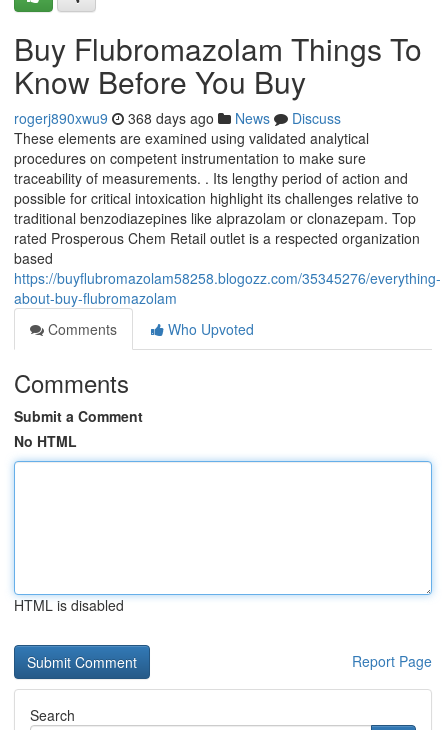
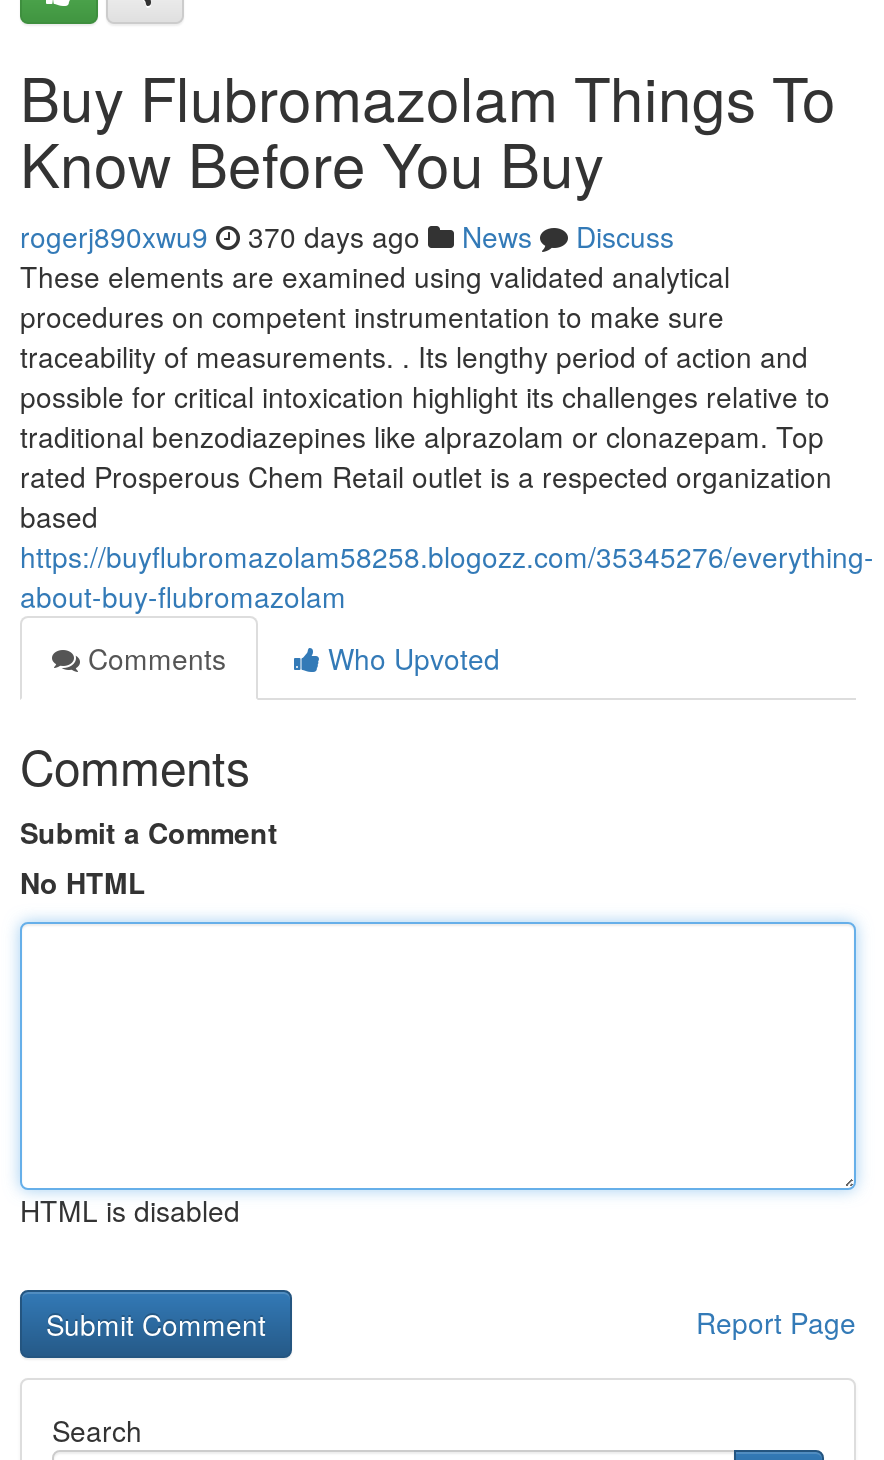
[14,108,341,128] rogerj890xwu9 368 days ago News Discuss -> [20,216,674,256] rogerj890xwu9 370 days ago News Discuss

